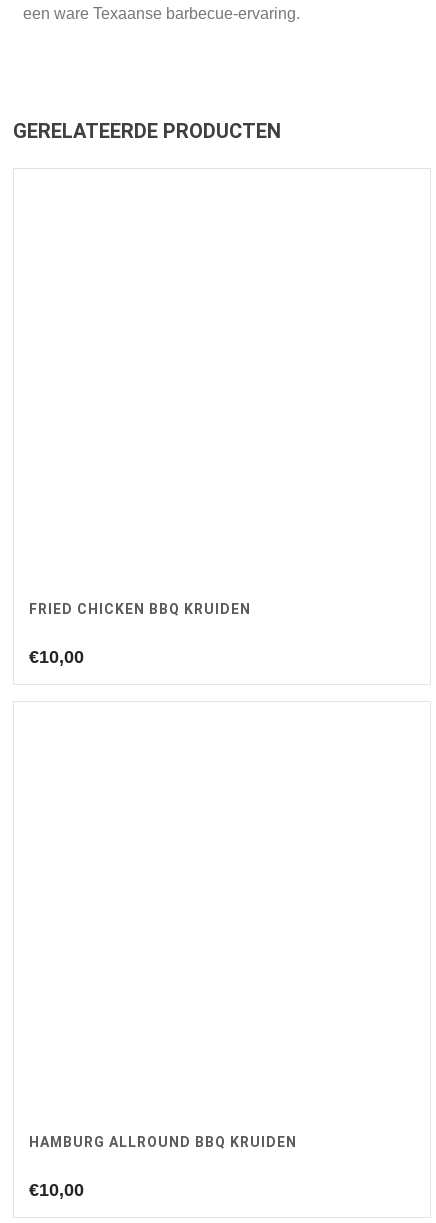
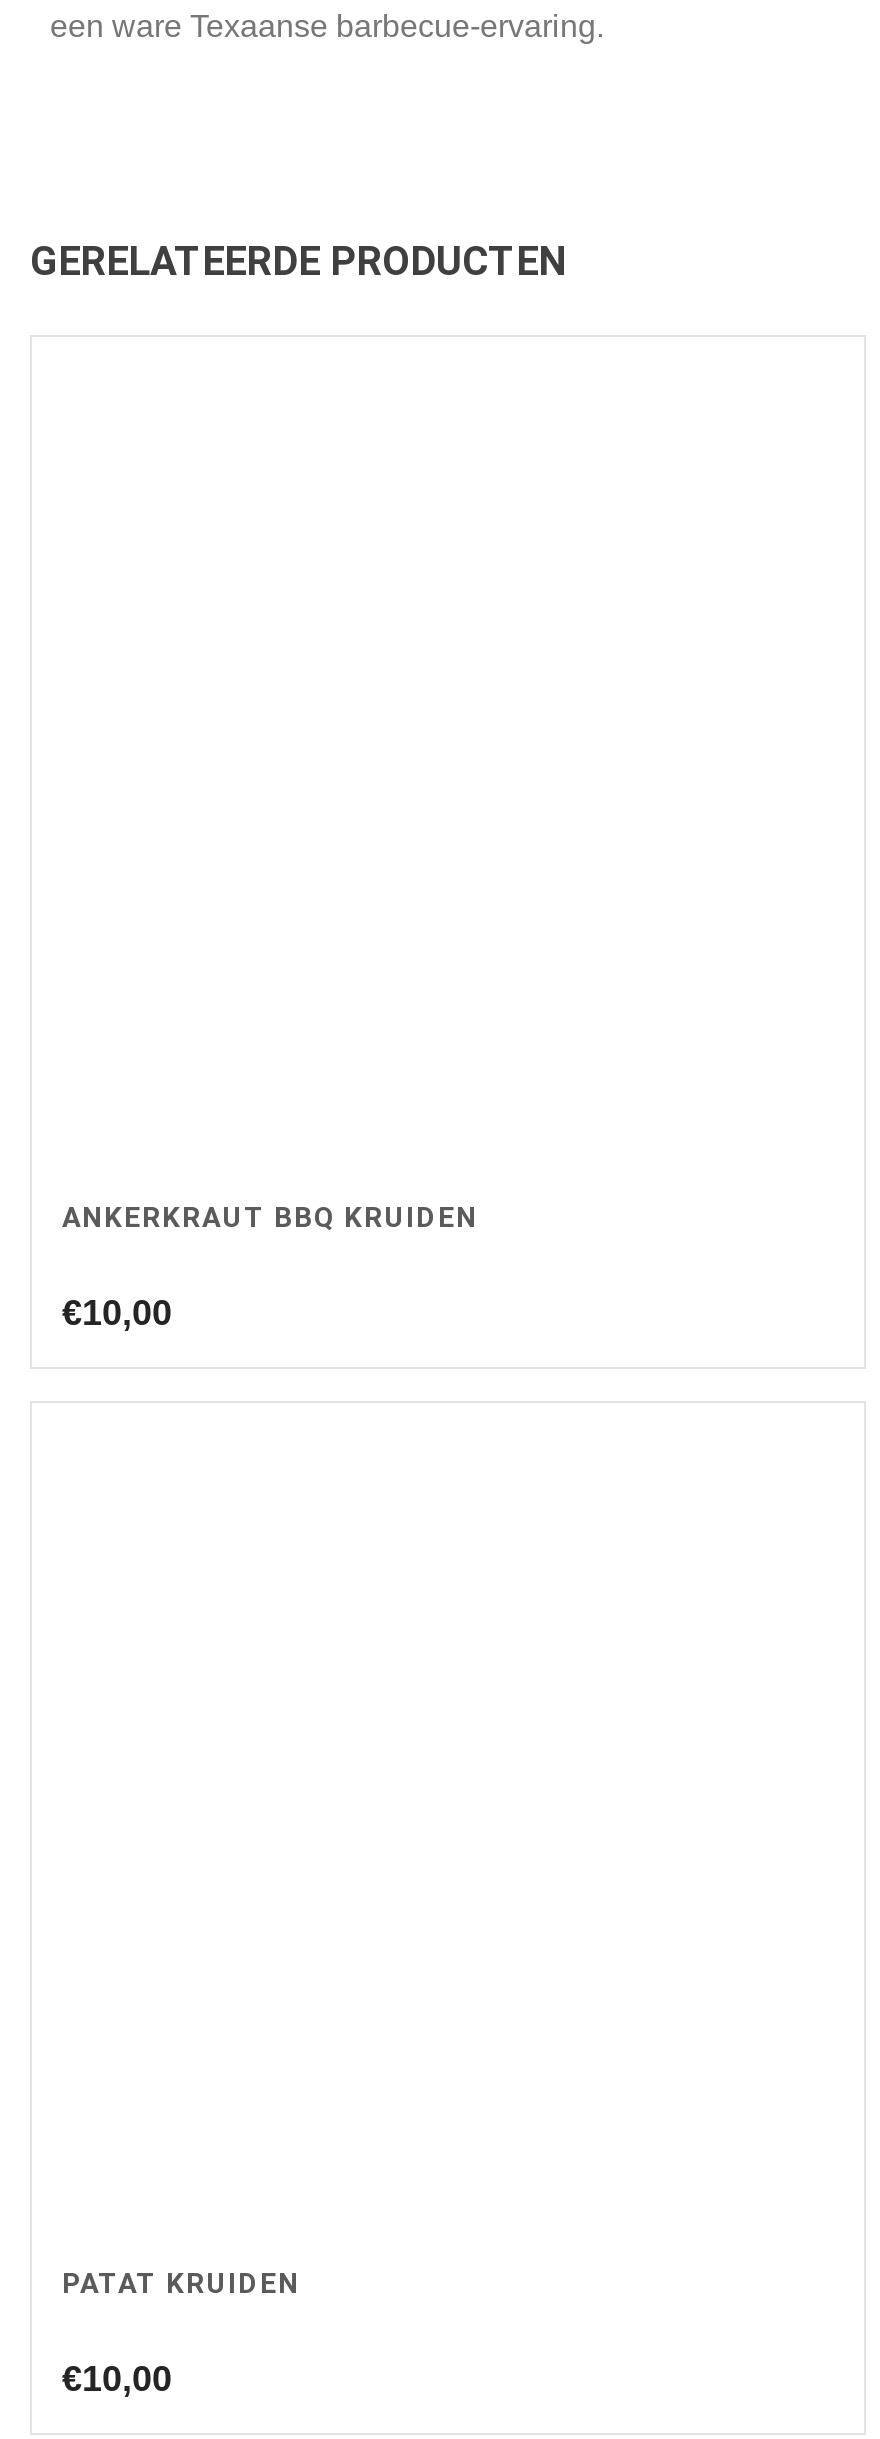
[29,601,251,617] FRIED CHICKEN BBQ KRUIDEN -> [62,1201,478,1233] ANKERKRAUT BBQ KRUIDEN
[29,1134,297,1150] HAMBURG ALLROUND BBQ KRUIDEN -> [62,2267,300,2299] PATAT KRUIDEN

